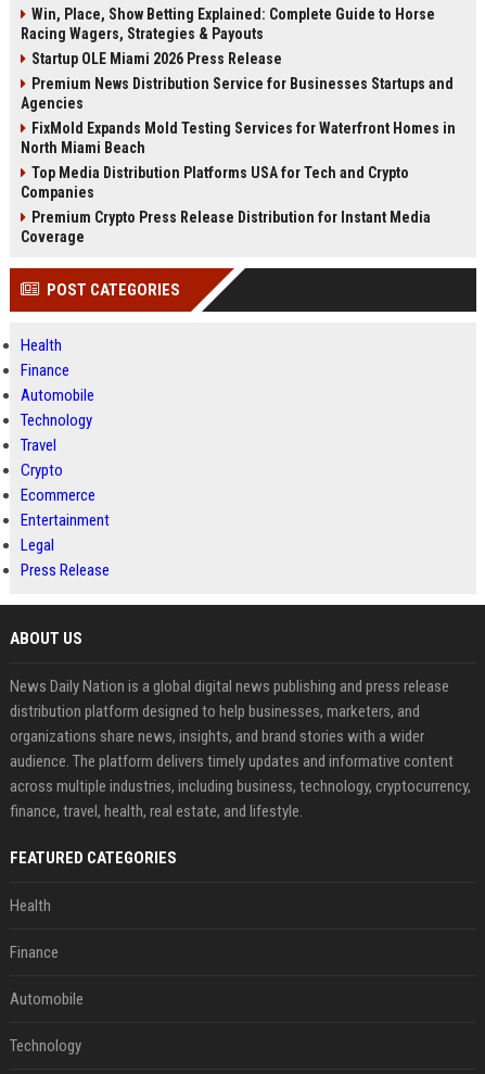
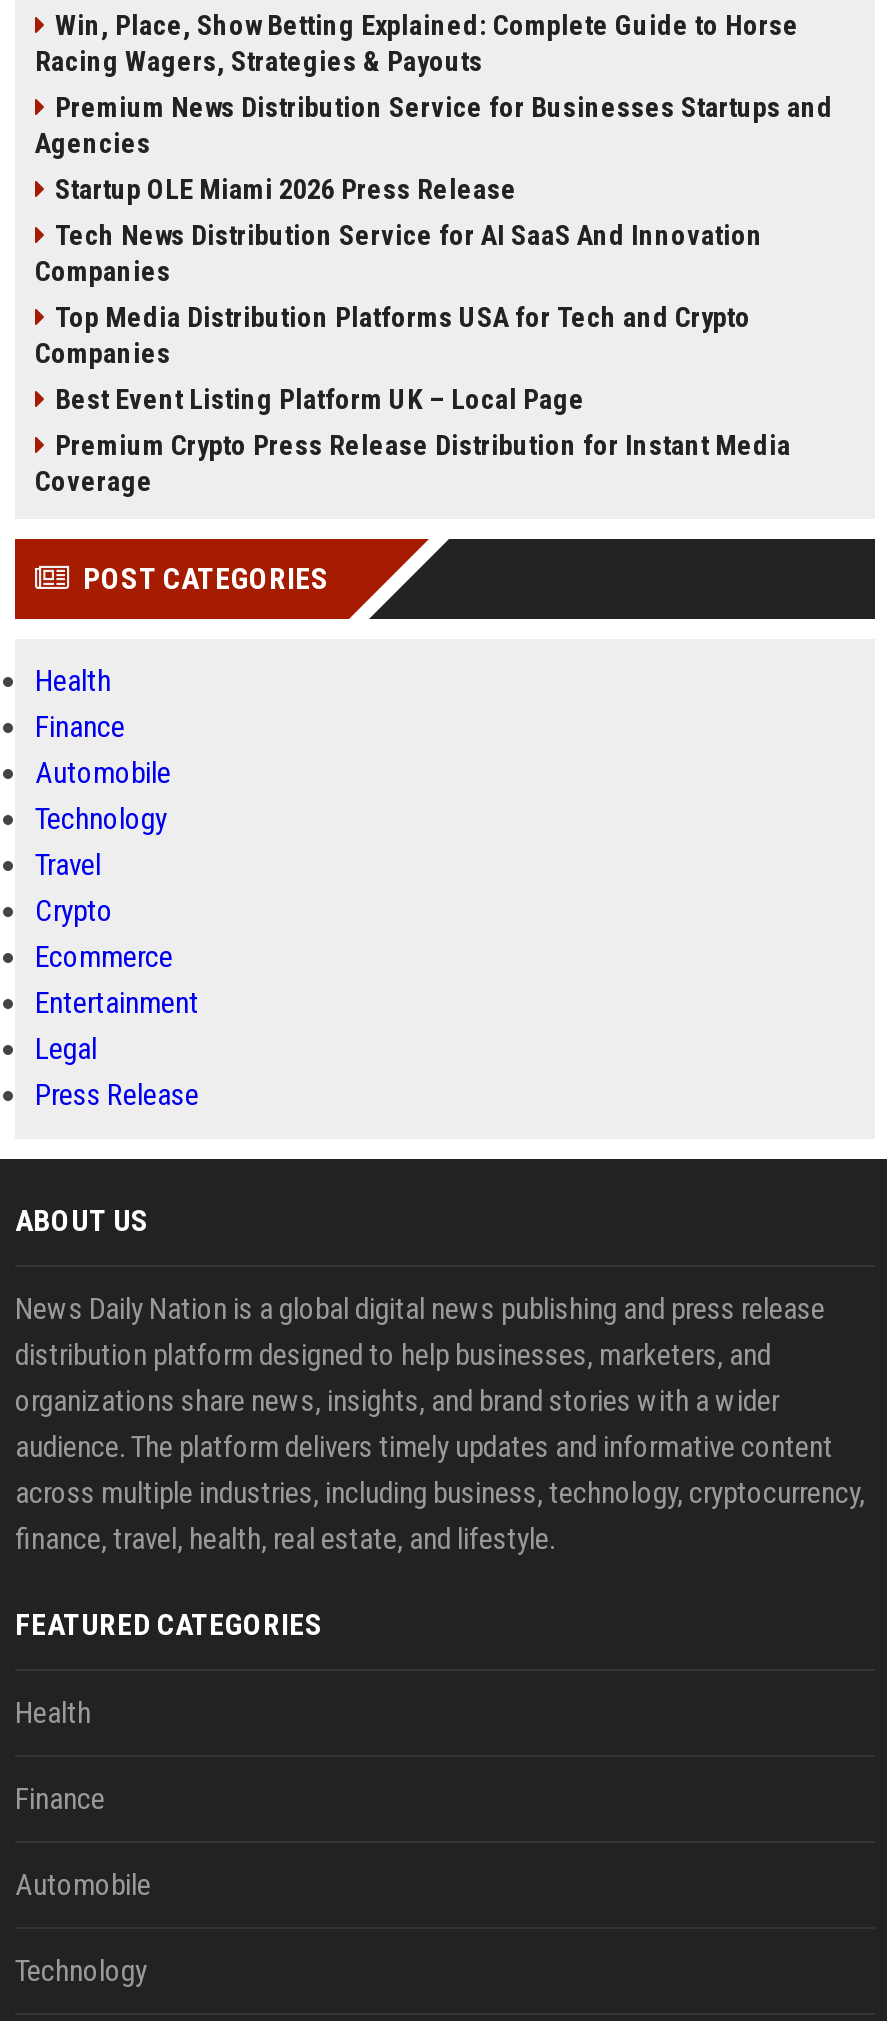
moved [31,50,282,67] -> [55,173,517,205]: Startup OLE Miami 2026 Press Release
moved [21,75,454,112] -> [35,91,833,159]: Premium News Distribution Service for Businesses Startups and | Agencies
[21,119,456,156] FixMold Expands Mold Testing Services for Waterfront Homes in | North Miami Beach -> [35,219,763,287] Tech News Distribution Service for AI SaaS And Innovation | Companies
none -> [55,383,585,415] Best Event Listing Platform UK – Local Page

